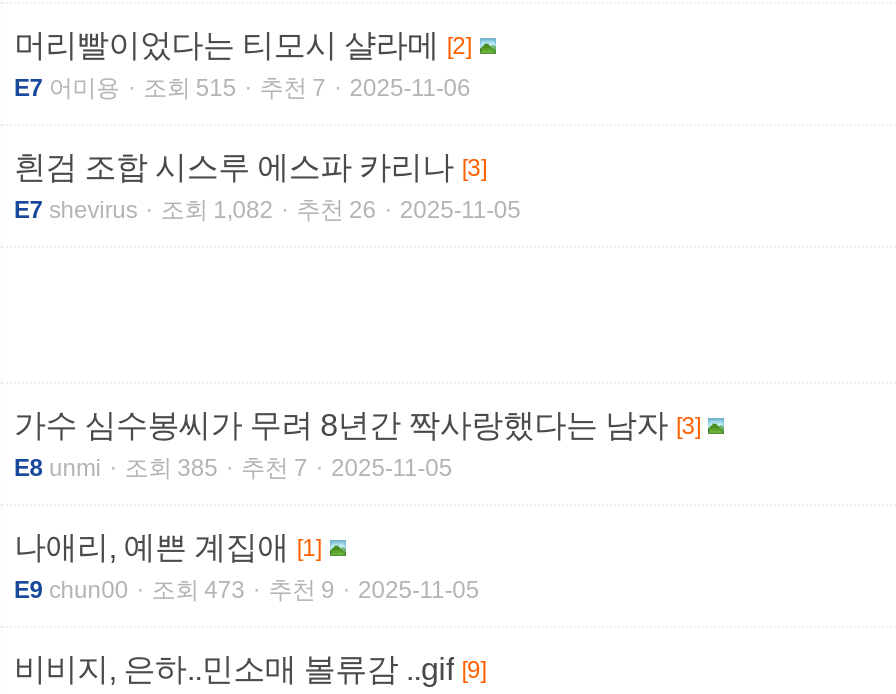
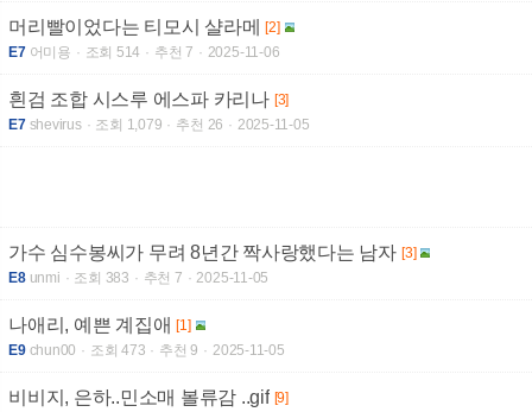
[14,74,471,102] E7 어미용 조회 515 추천 7 2025-11-06 -> [8,44,279,60] E7 어미용 조회 514 추천 7 2025-11-06
[14,196,521,224] E7 shevirus 조회 1,082 추천 26 2025-11-05 -> [8,116,309,133] E7 shevirus 조회 1,079 추천 26 2025-11-05
[125,454,218,482] 조회 385 -> [74,269,129,286] 조회 383

